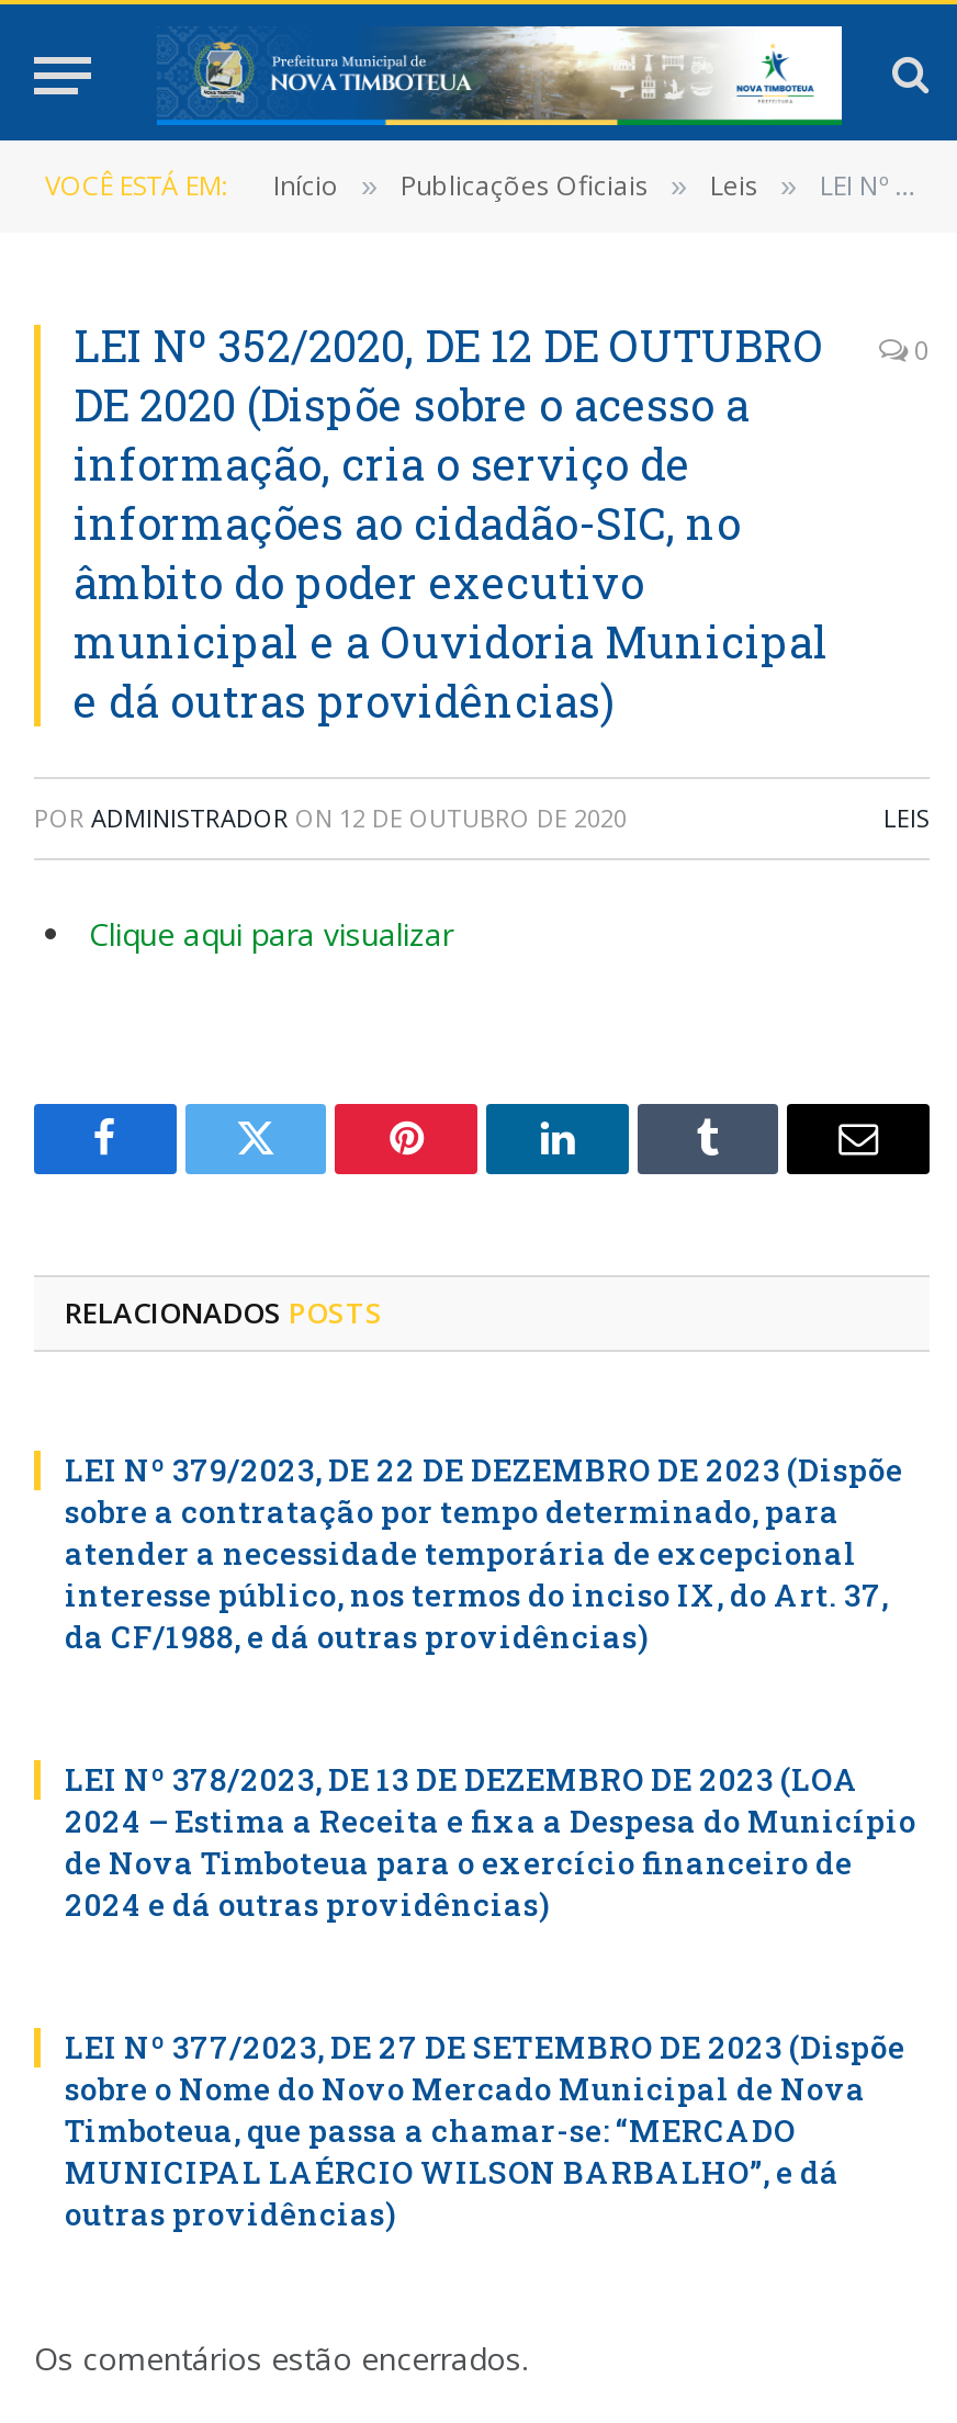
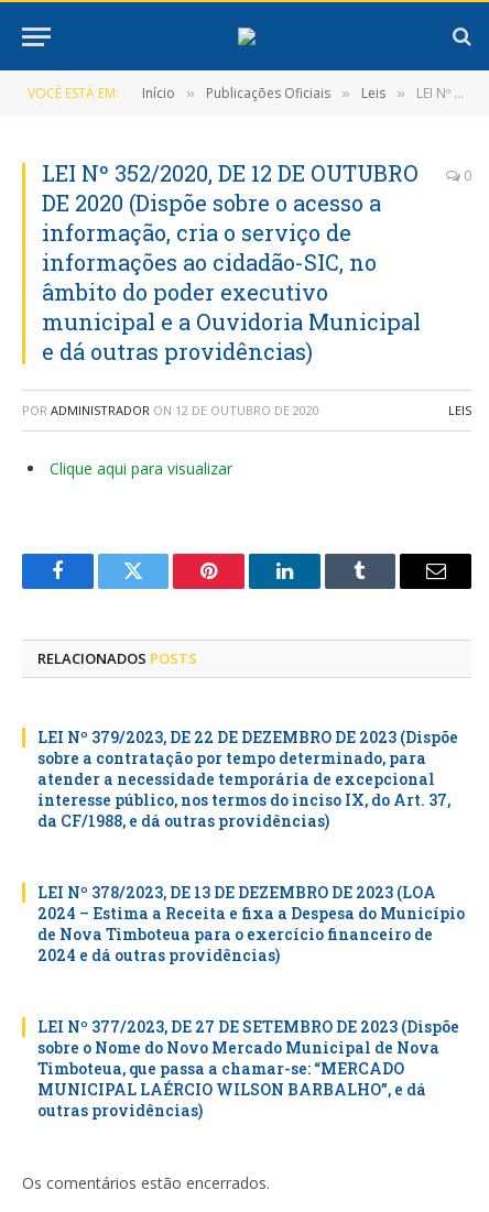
[157,24,844,127] [image] -> none

